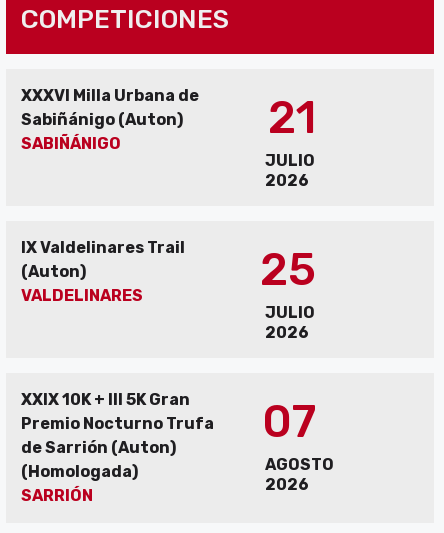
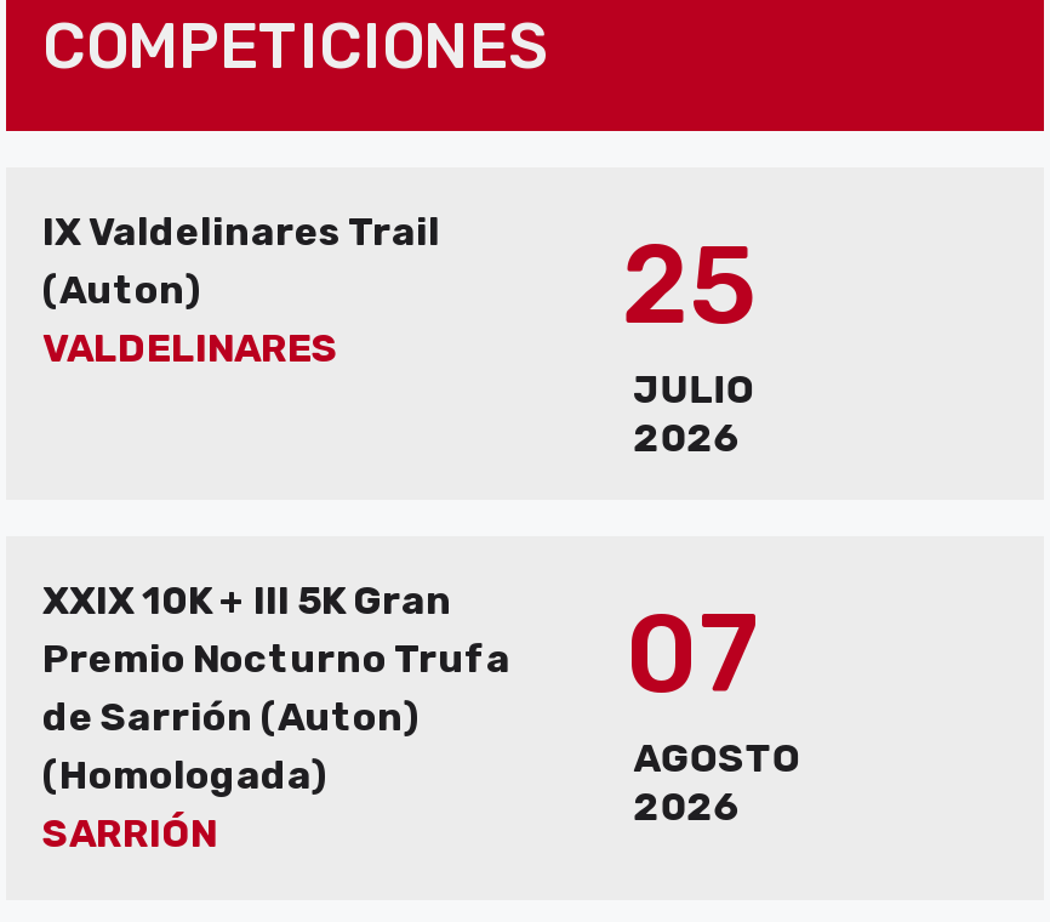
[21,86,315,190] XXXVI Milla Urbana de | Sabiñánigo (Auton) | SABIÑÁNIGO | 21 | JULIO | 2026 -> none

